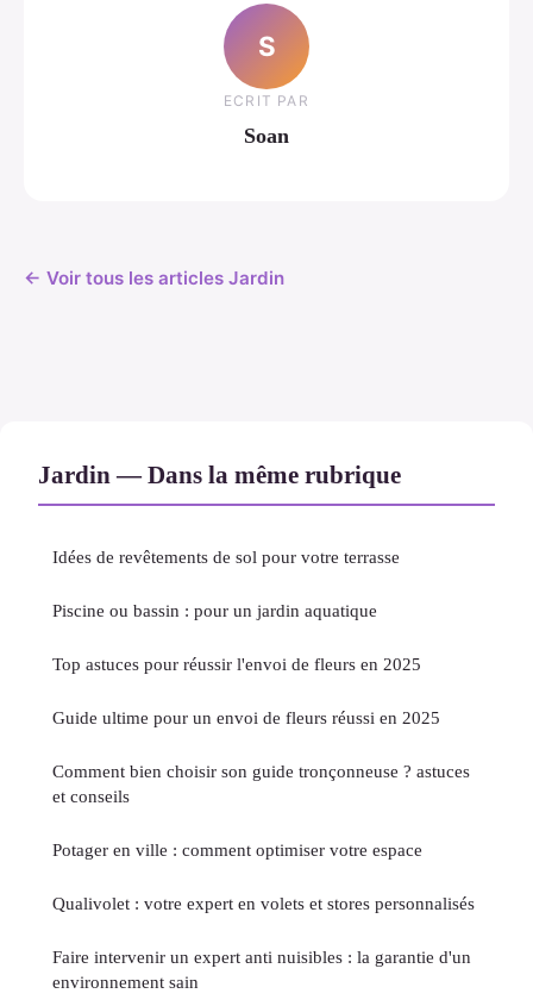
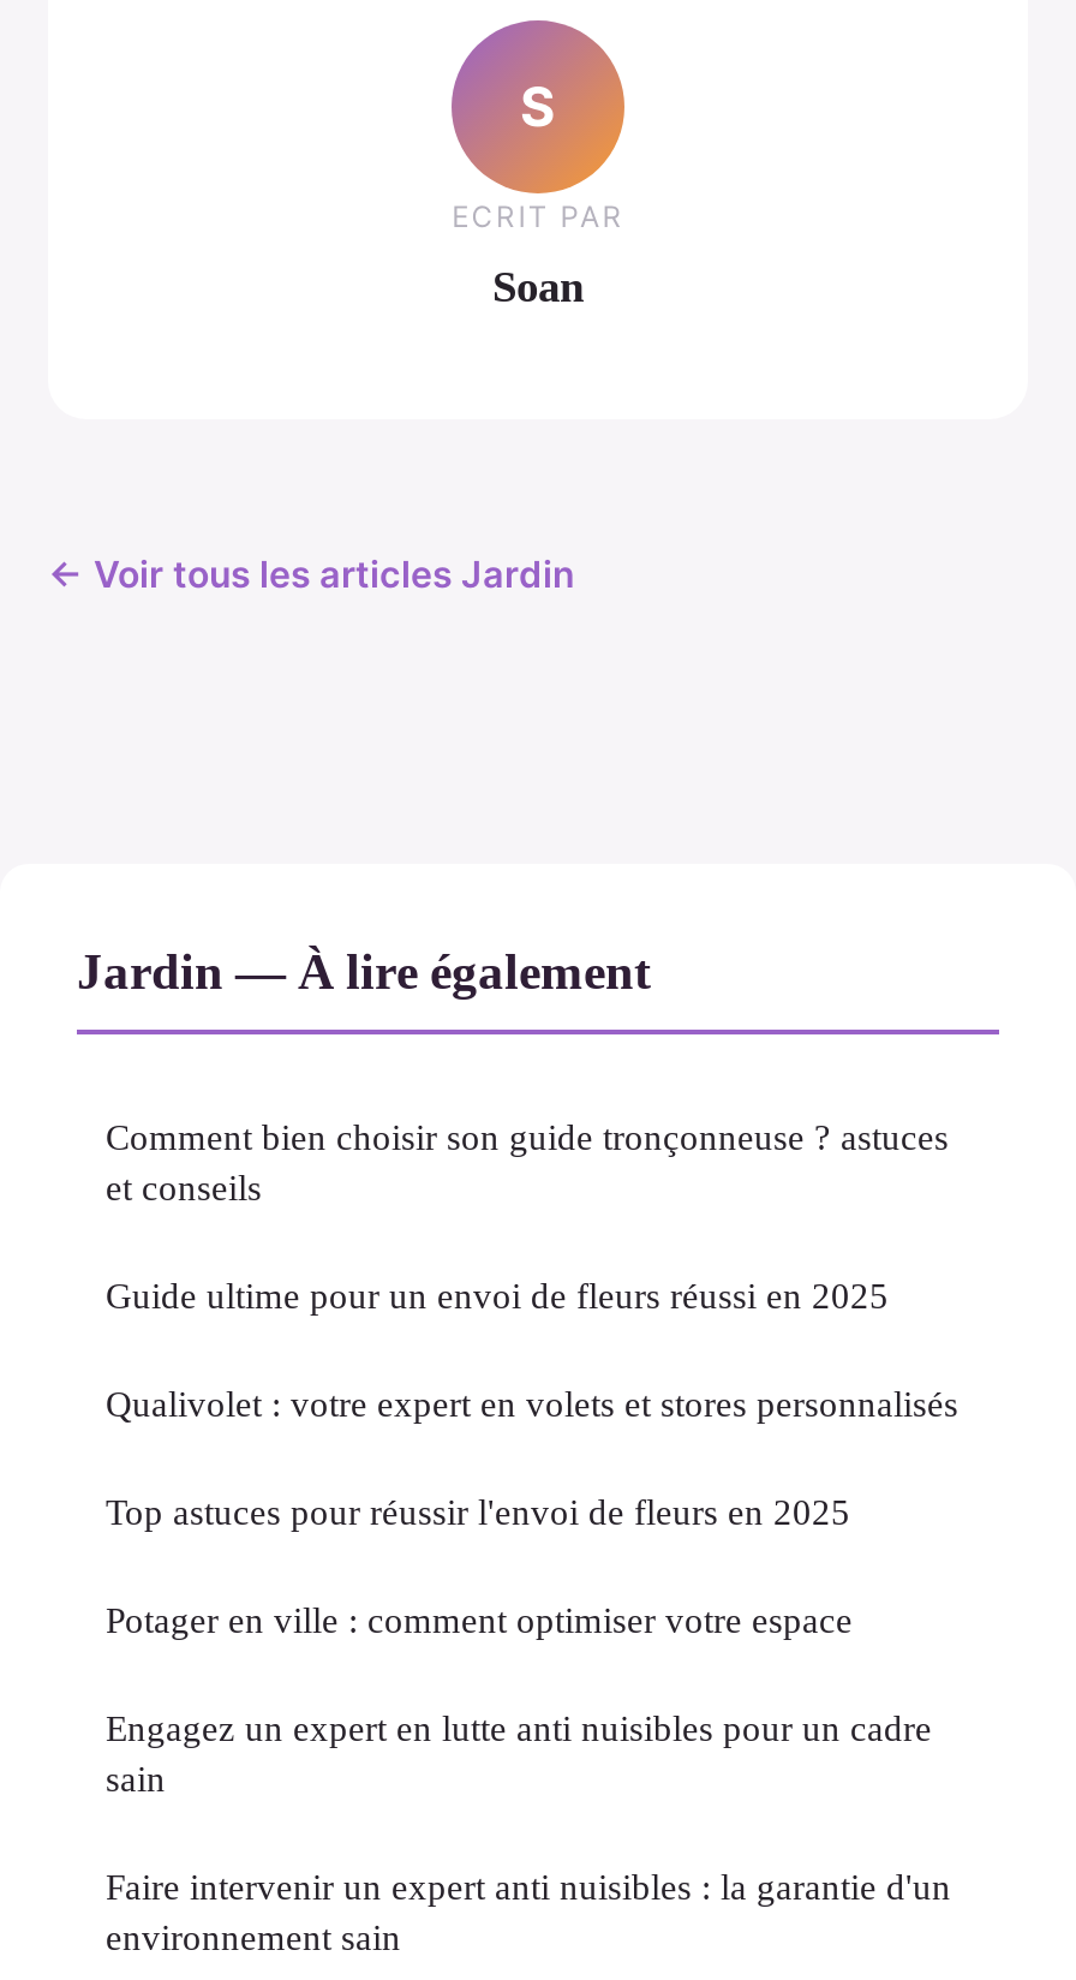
[38,460,401,620] Jardin — Dans la même rubrique | Idées de revêtements de sol pour votre terrasse | Piscine ou bassin : pour un jardin aquatique -> [77,943,651,998] Jardin — À lire également
moved [52,653,440,727] -> [106,1274,889,1531]: Top astuces pour réussir l'envoi de fleurs en 2025 | Guide ultime pour un envoi de fleurs réussi en 2025
moved [52,761,470,806] -> [106,1116,949,1207]: Comment bien choisir son guide tronçonneuse ? astuces | et conseils
moved [52,839,422,859] -> [106,1599,853,1640]: Potager en ville : comment optimiser votre espace
none -> [106,1707,932,1798] Engagez un expert en lutte anti nuisibles pour un cadre | sain
moved [52,893,475,913] -> [106,1382,958,1423]: Qualivolet : votre expert en volets et stores personnalisés

